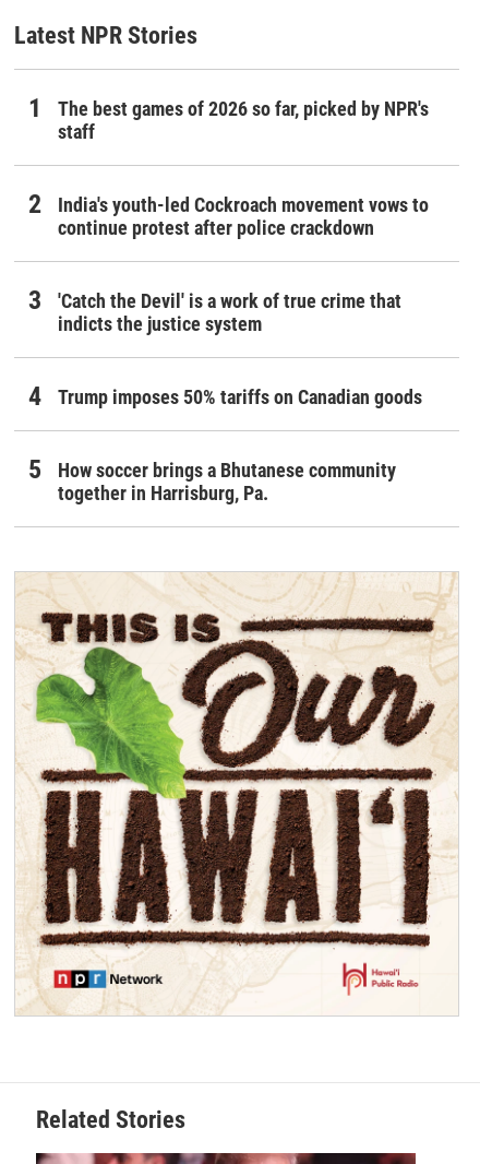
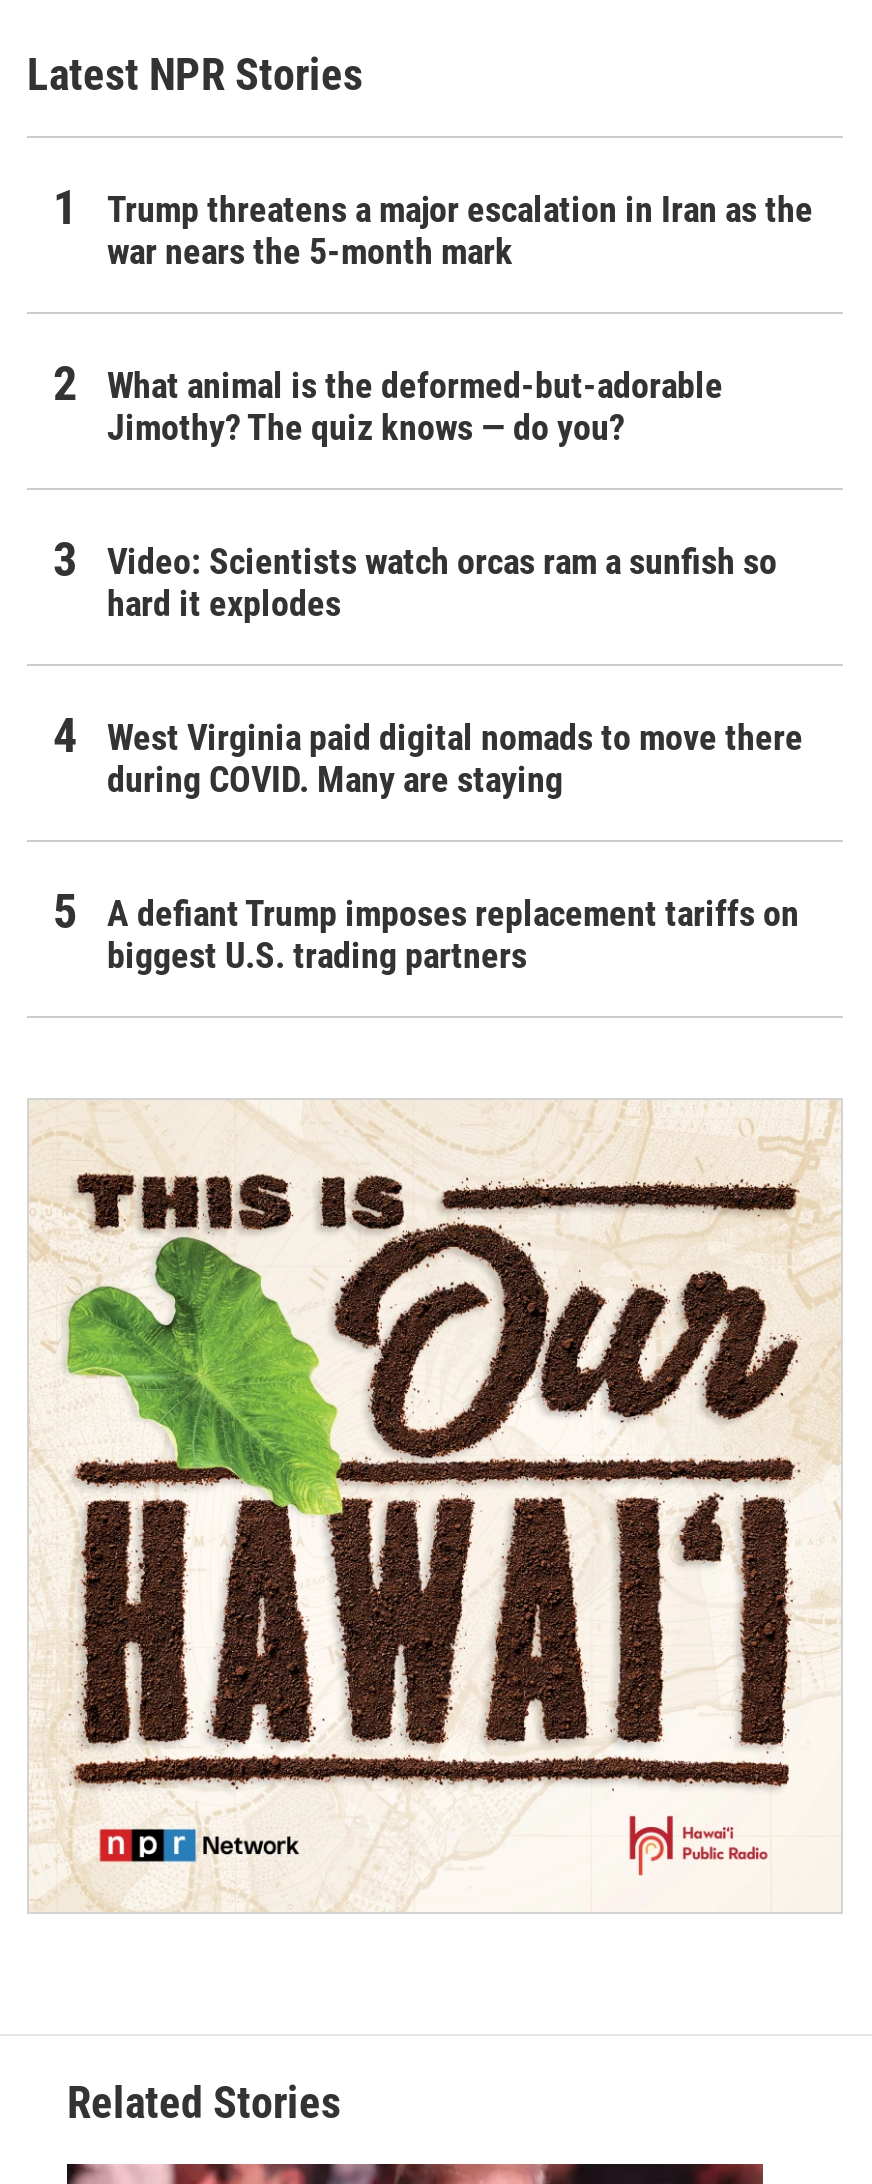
[58,98,429,143] The best games of 2026 so far, picked by NPR's | staff -> [107,189,813,273] Trump threatens a major escalation in Iran as the | war nears the 5-month mark
[58,194,429,240] India's youth-led Cockroach movement vows to | continue protest after police crackdown -> [107,365,723,449] What animal is the deformed-but-adorable | Jimothy? The quiz knows — do you?
[58,290,401,336] 'Catch the Devil' is a work of true crime that | indicts the justice system -> [107,541,777,625] Video: Scientists watch orcas ram a sunfish so | hard it explodes
[58,386,422,409] Trump imposes 50% tariffs on Canadian goods -> [107,717,803,801] West Virginia paid digital nomads to move there | during COVID. Many are staying
[58,459,396,505] How soccer brings a Bhutanese community | together in Harrisburg, Pa. -> [107,893,799,977] A defiant Trump imposes replacement tariffs on | biggest U.S. trading partners

